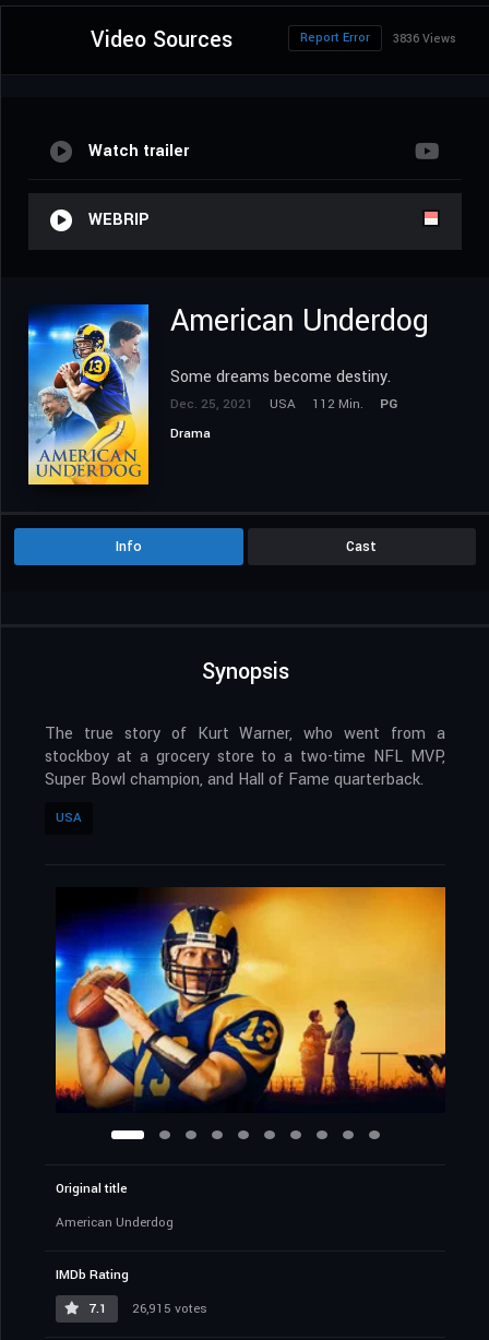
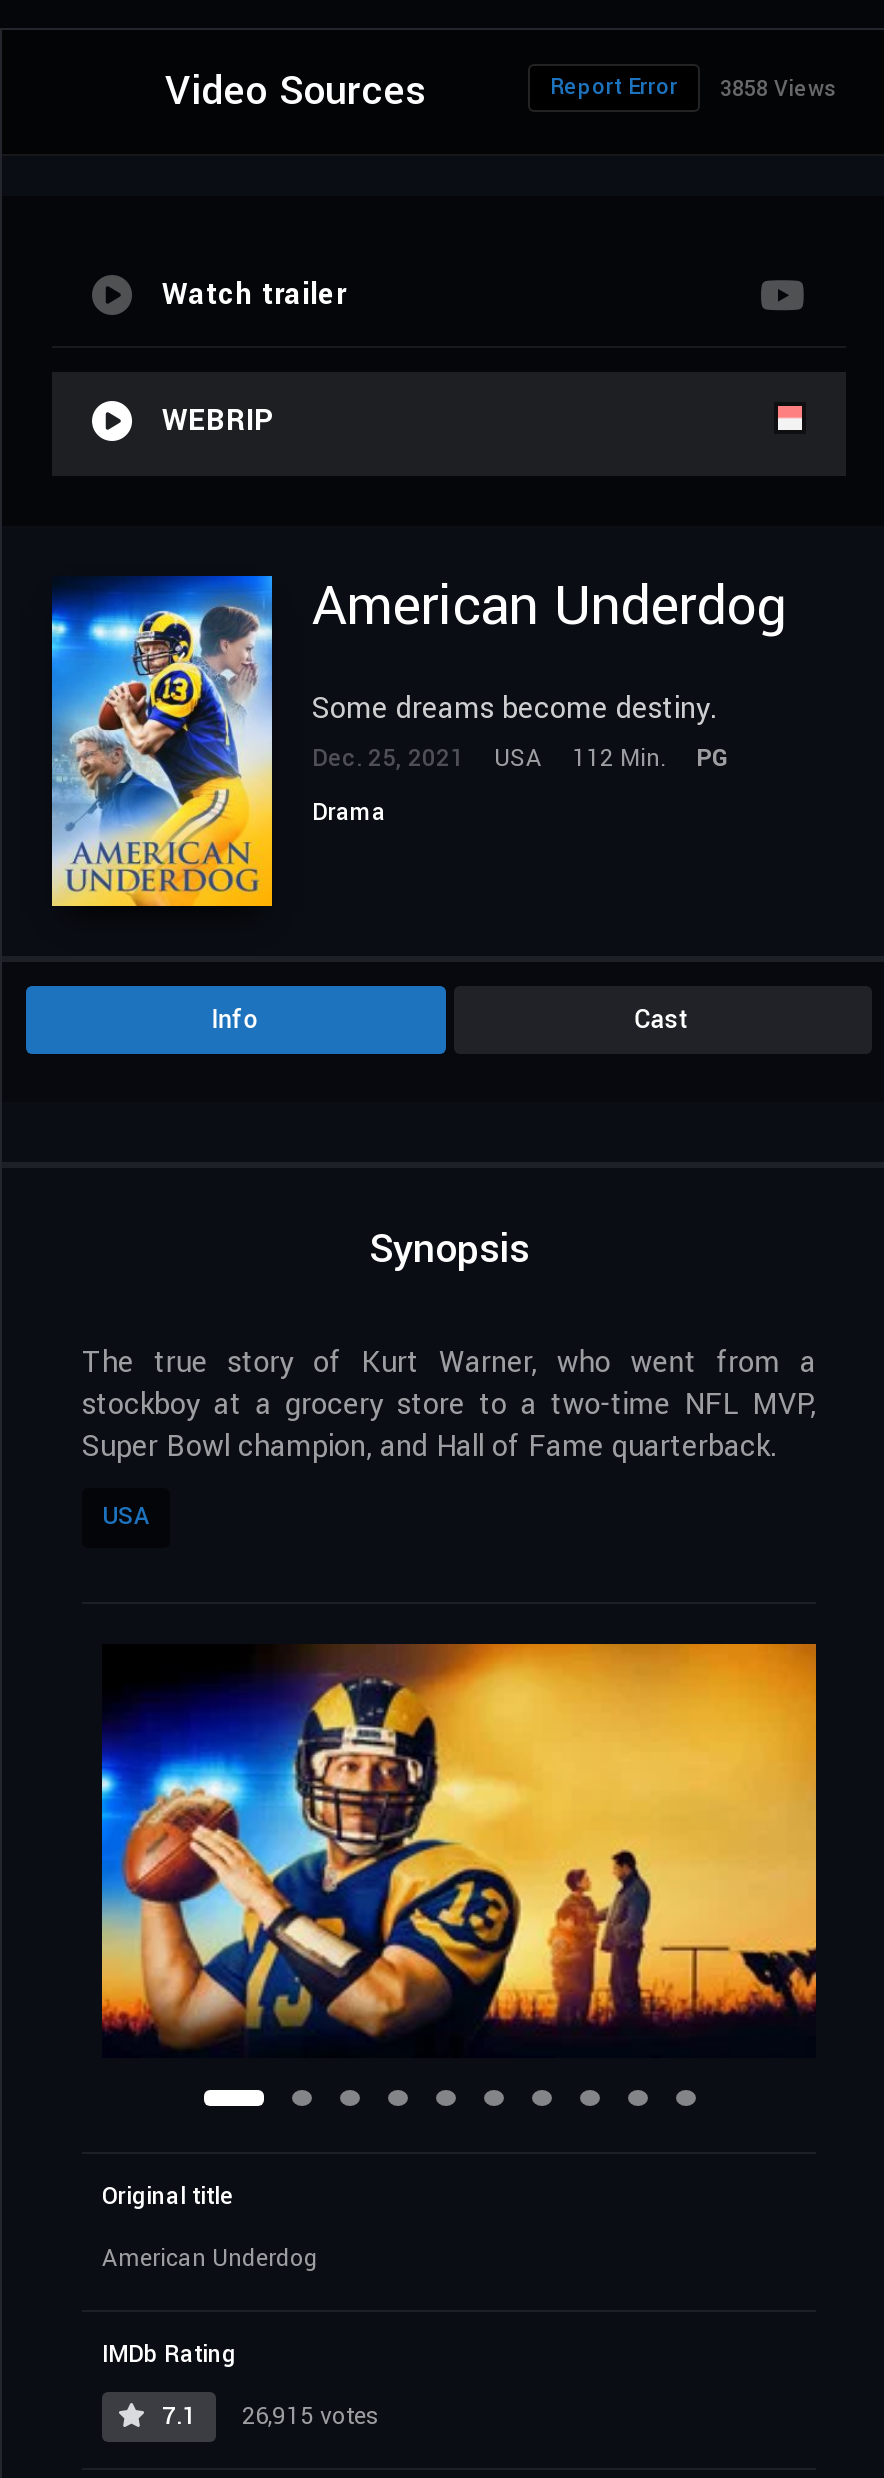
[300,30,456,47] Report Error 3836 Views -> [550,72,836,104] Report Error 3858 Views

